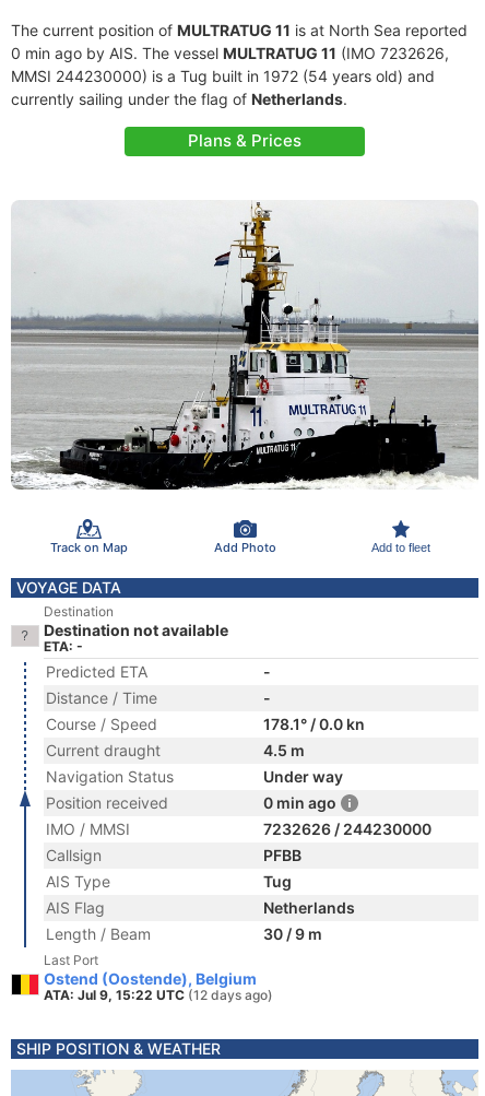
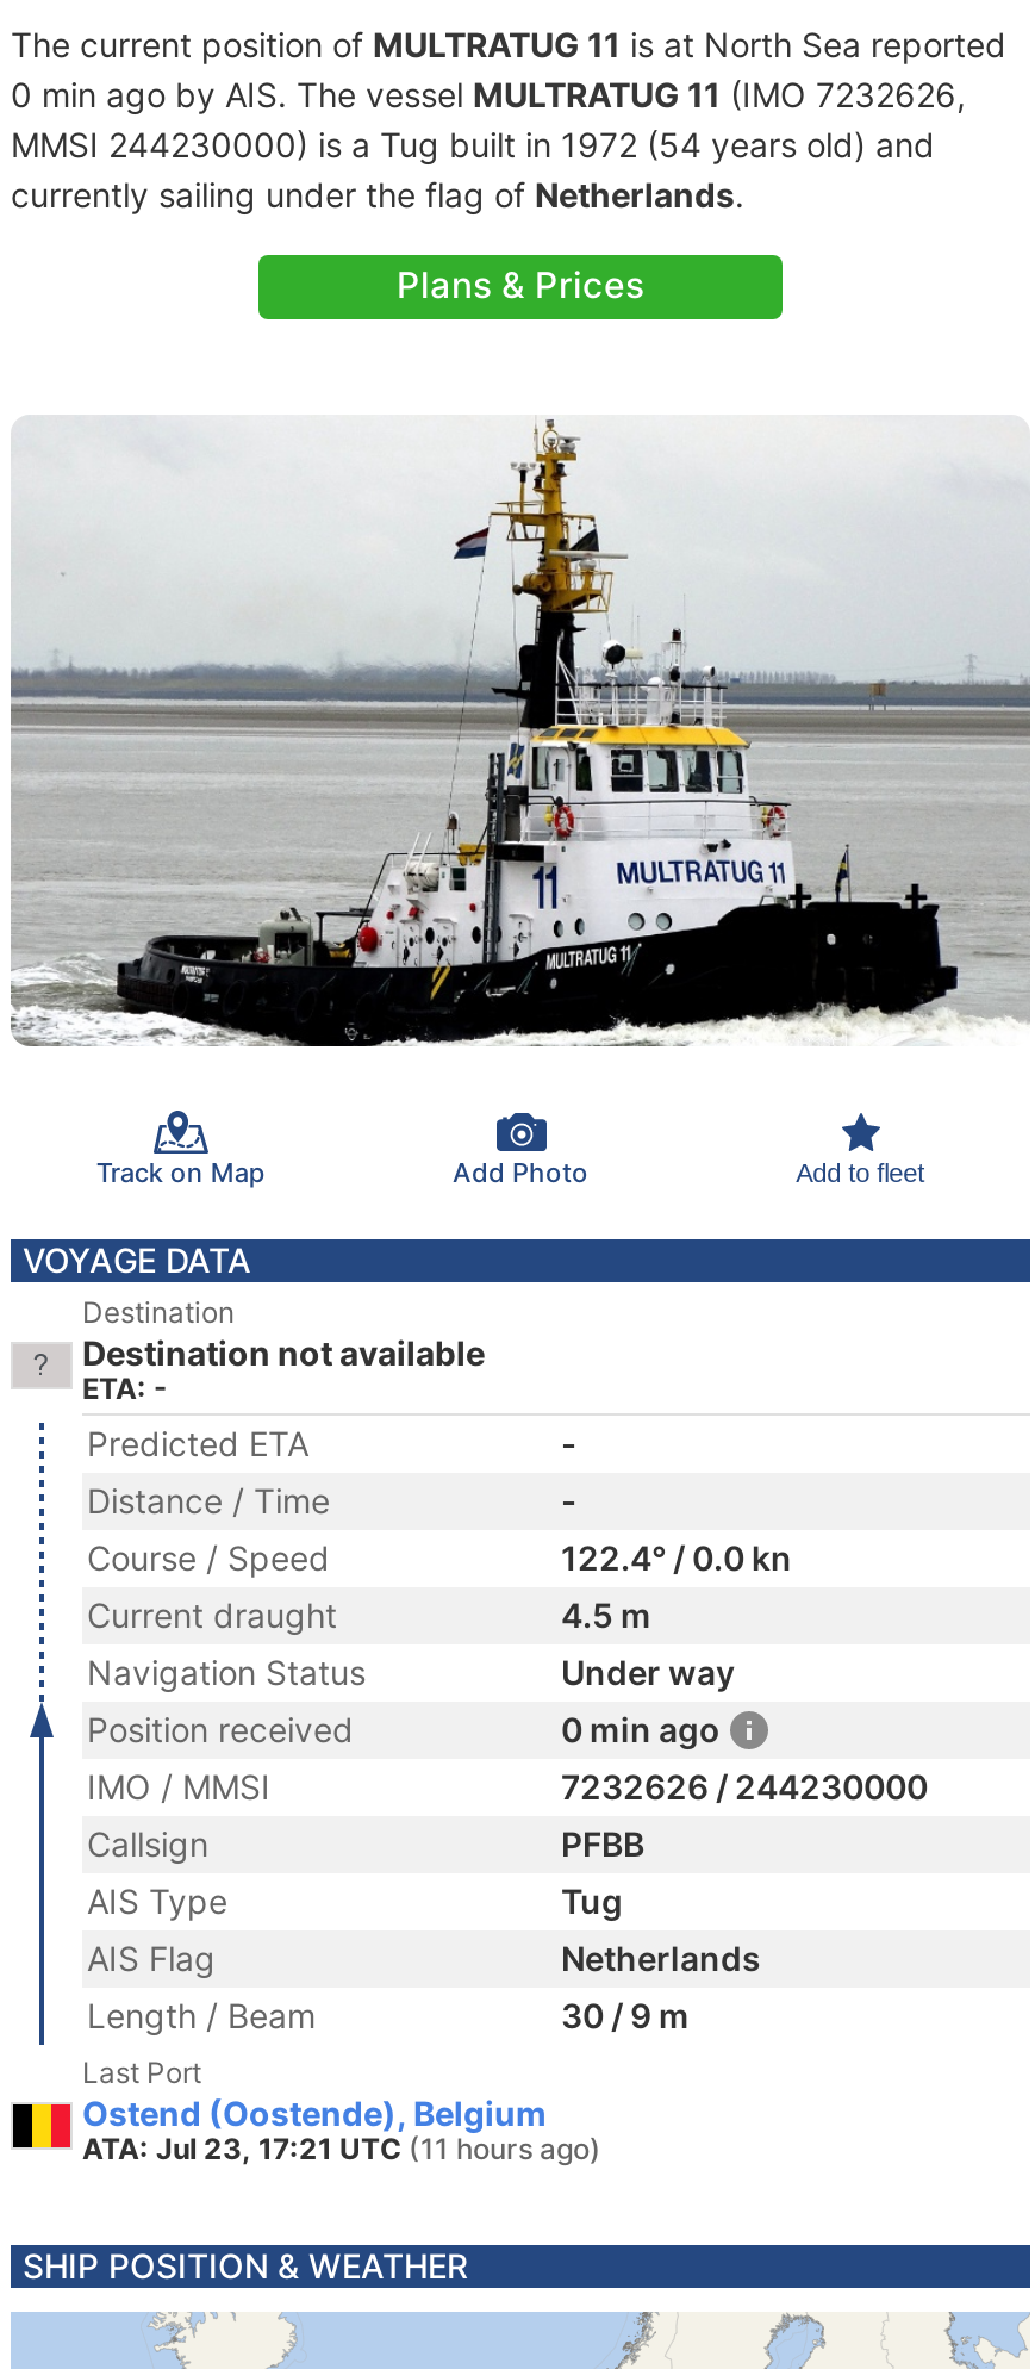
[263,715,365,733] 178.1° / 0.0 kn -> [561,1537,792,1578] 122.4° / 0.0 kn
[44,987,273,1003] ATA: Jul 9, 15:22 UTC (12 days ago) -> [82,2131,601,2166] ATA: Jul 23, 17:21 UTC (11 hours ago)

